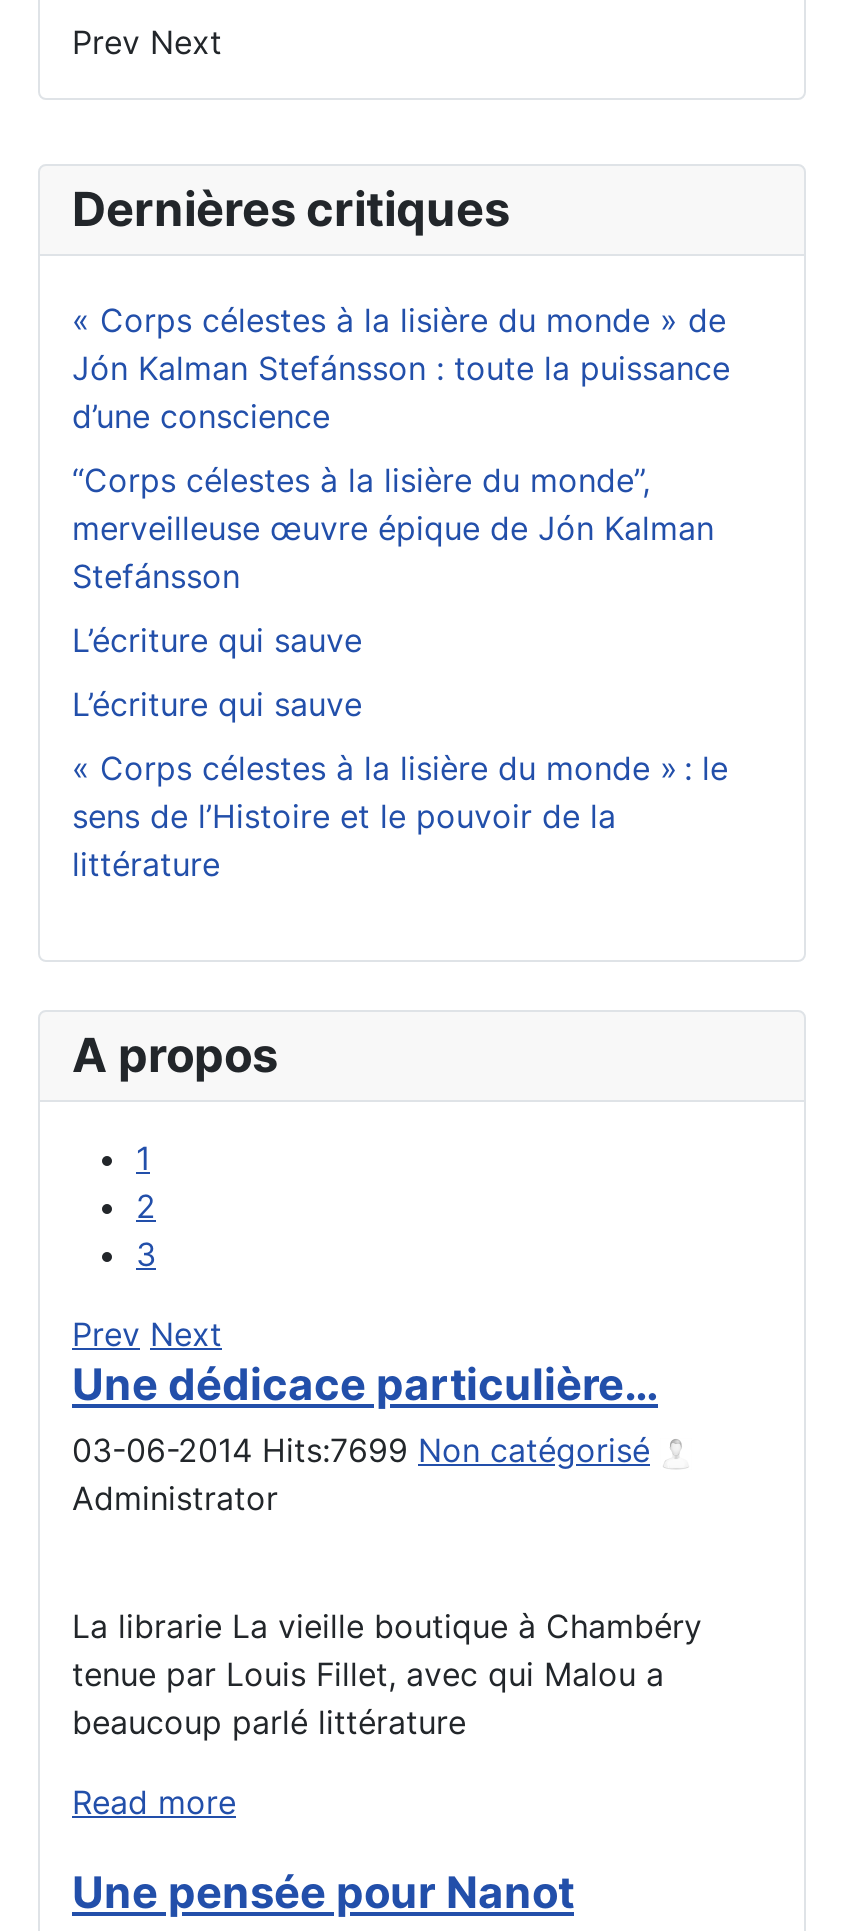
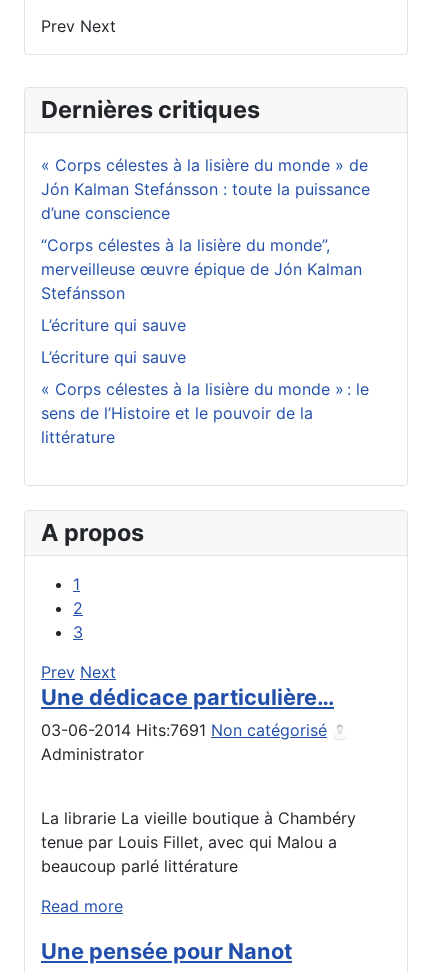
[72,1430,650,1470] 03-06-2014 Hits:7699 Non catégorisé -> [41,720,327,740] 03-06-2014 Hits:7691 Non catégorisé

